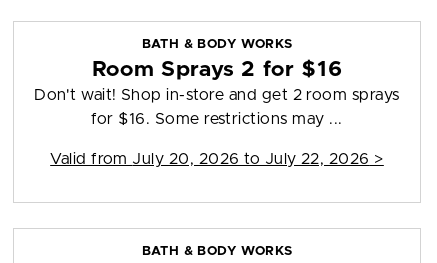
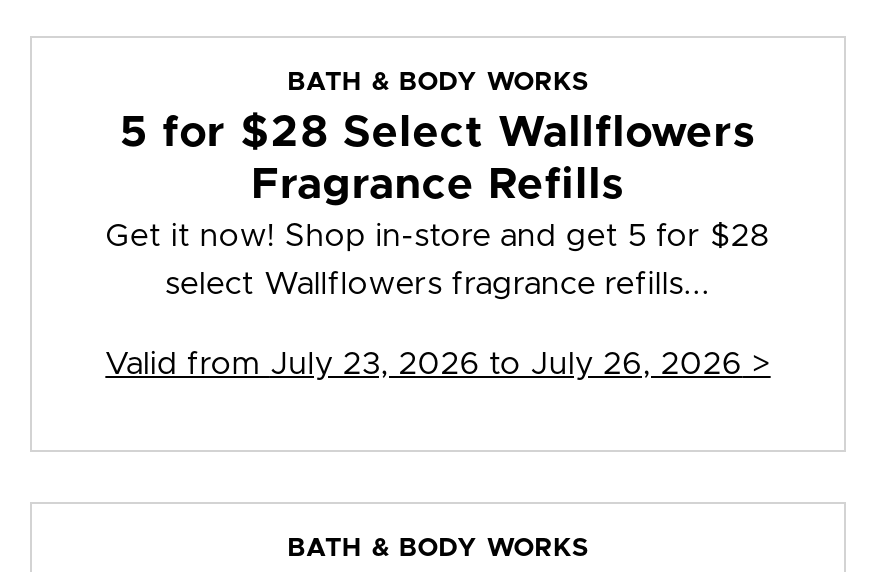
[34,59,400,103] Room Sprays 2 for $16 | Don't wait! Shop in-store and get 2 room sprays -> [105,112,771,252] 5 for $28 Select Wallflowers | Fragrance Refills | Get it now! Shop in-store and get 5 for $28
[91,111,343,127] for $16. Some restrictions may ... -> [165,268,711,300] select Wallflowers fragrance refills...
[50,151,384,167] Valid from July 20, 2026 to July 22, 2026 > -> [105,348,771,380] Valid from July 23, 2026 to July 26, 2026 >

